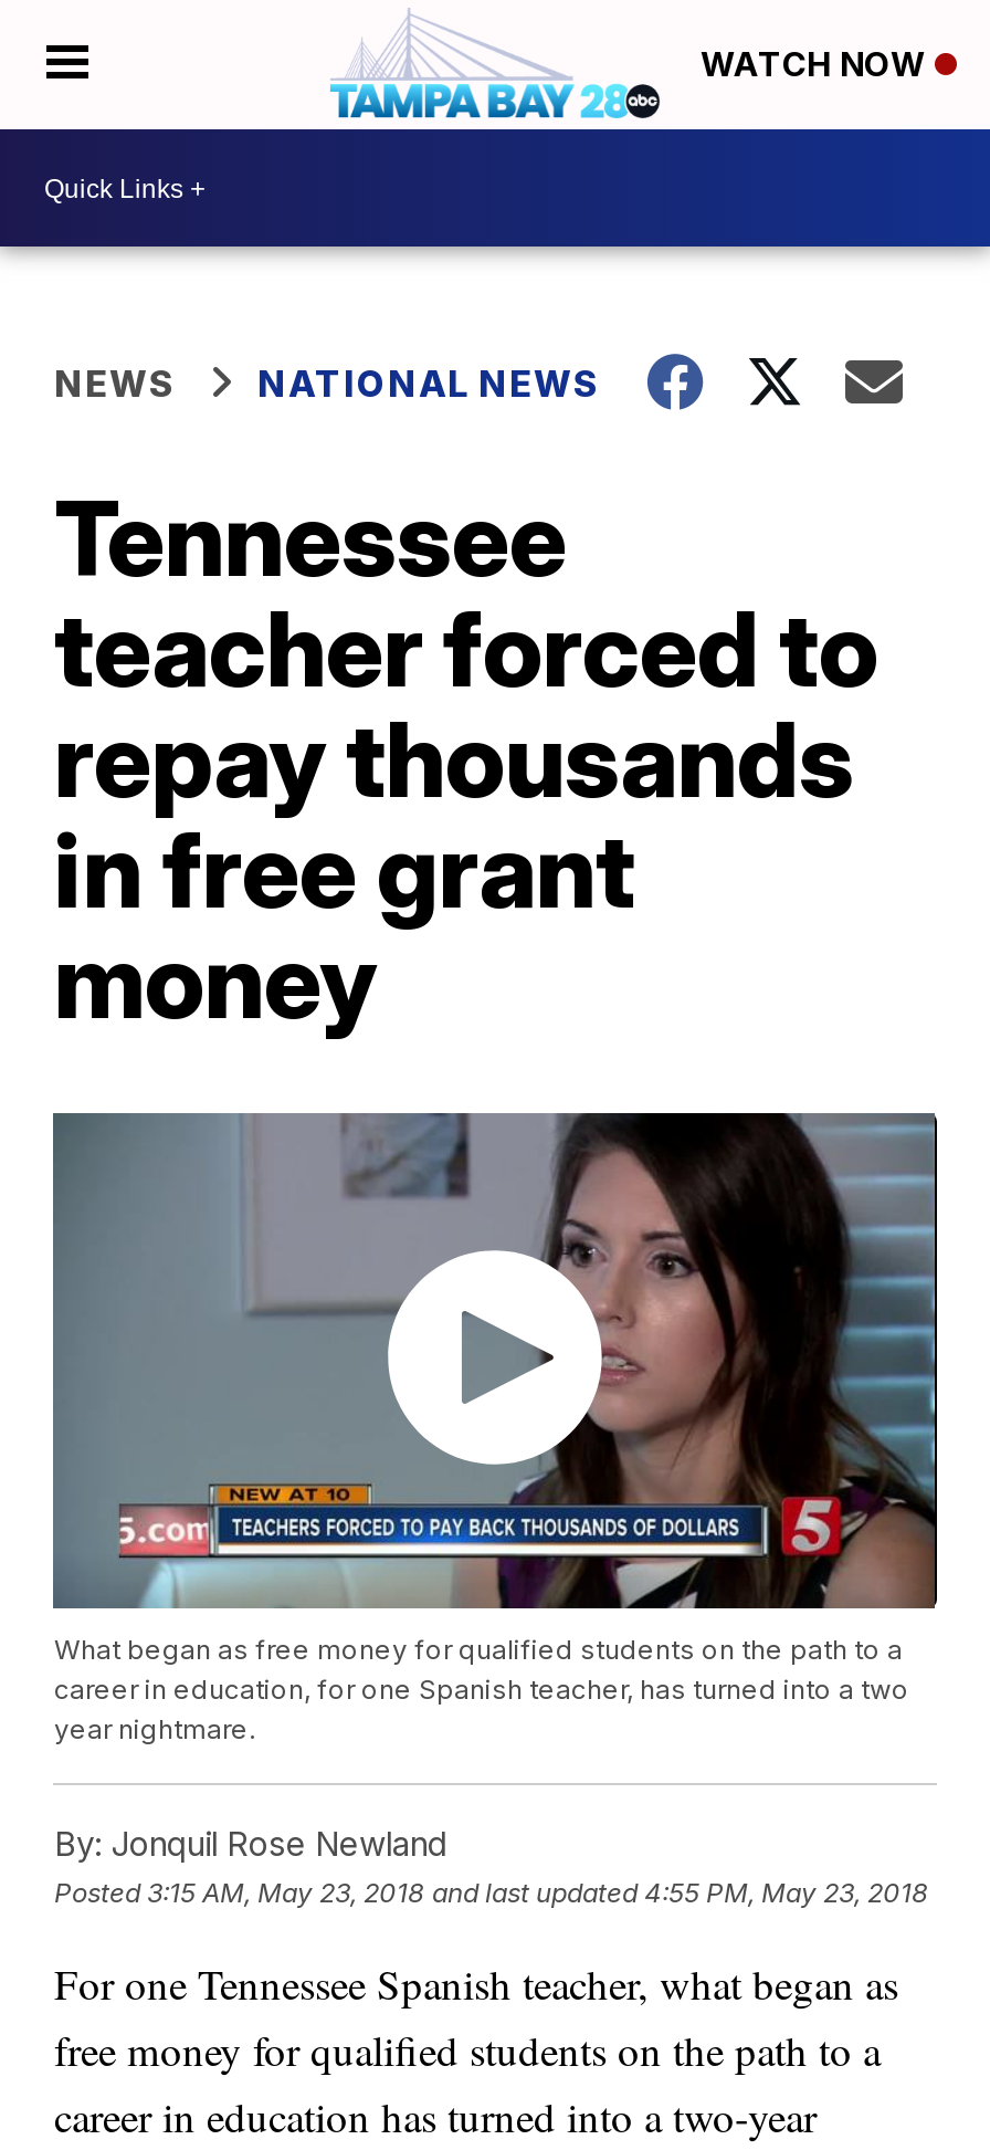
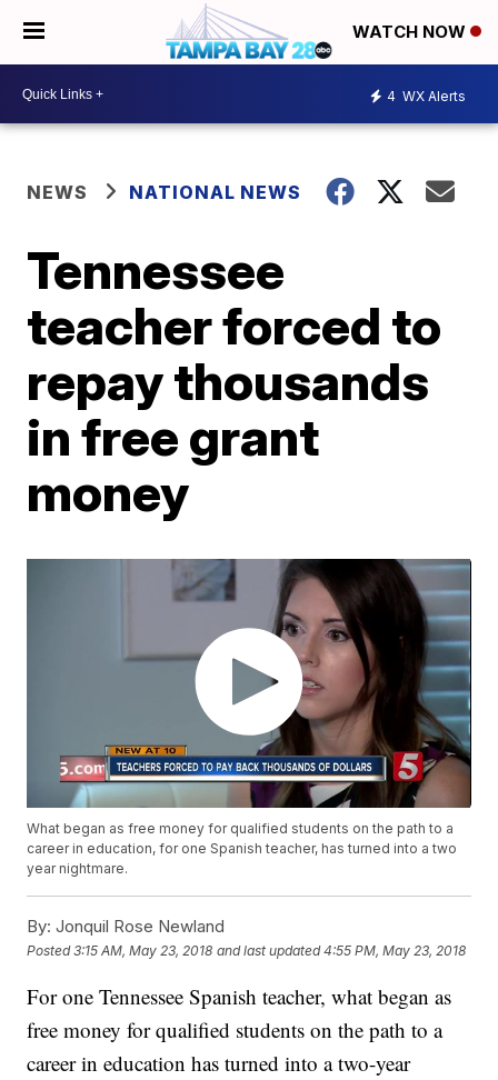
none -> [387,87,466,104] 4 WX Alerts

